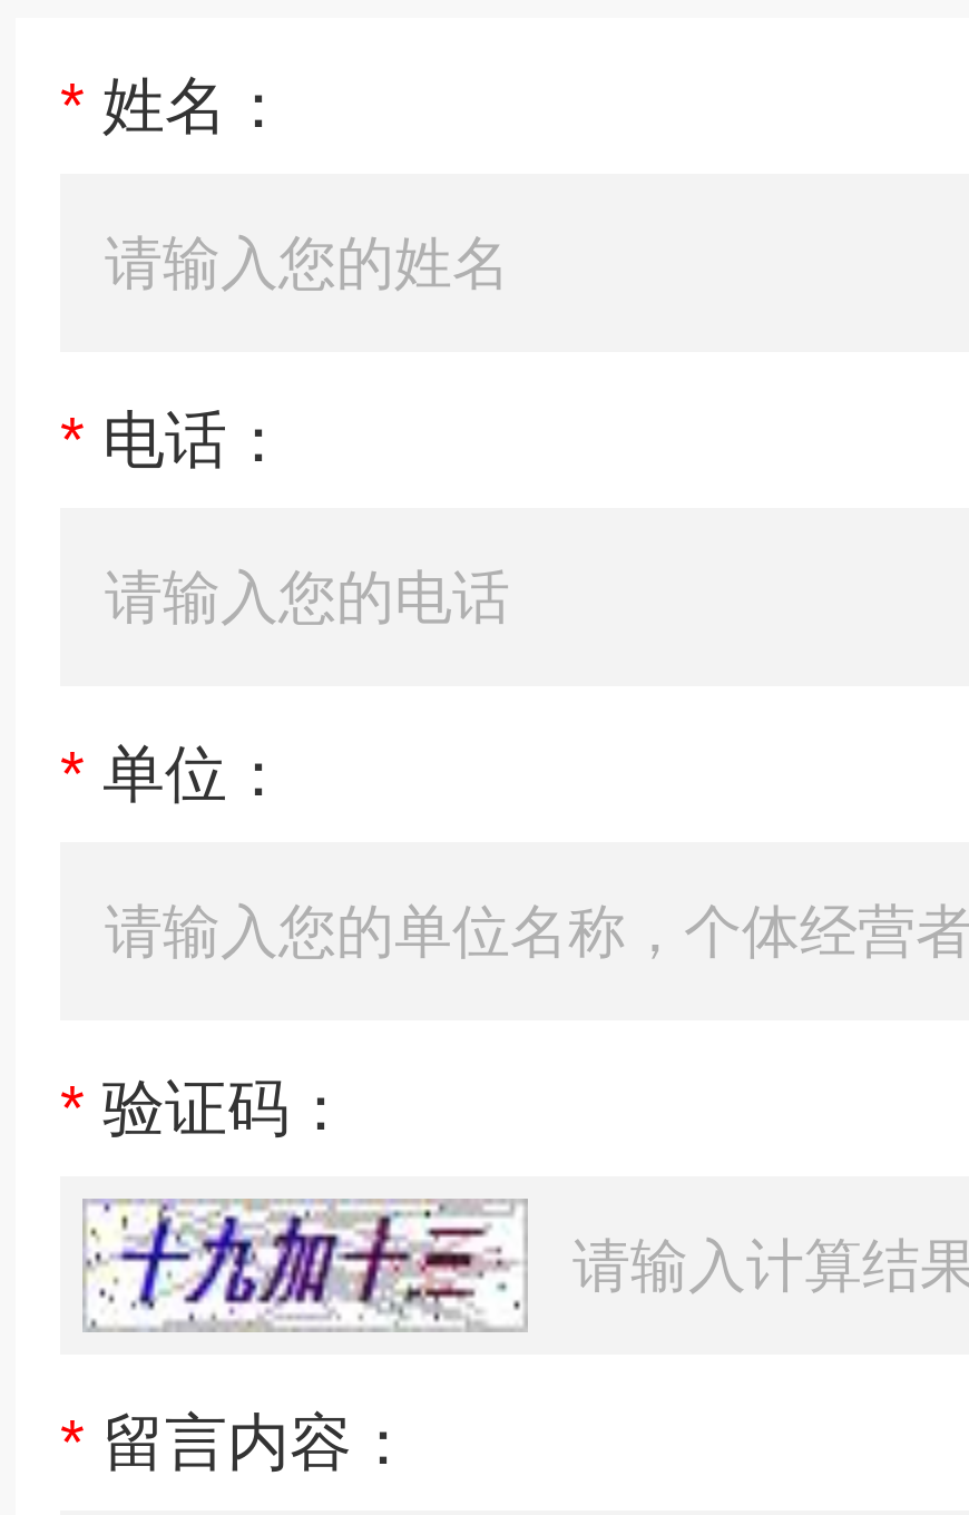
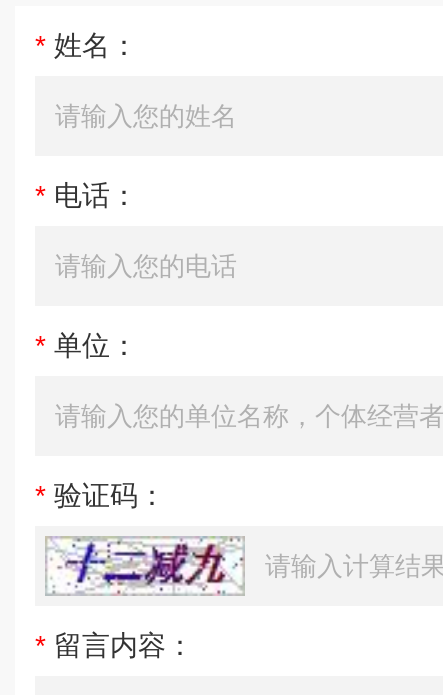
[82,1199,526,1332] [image] -> [45,536,245,595] [image]

